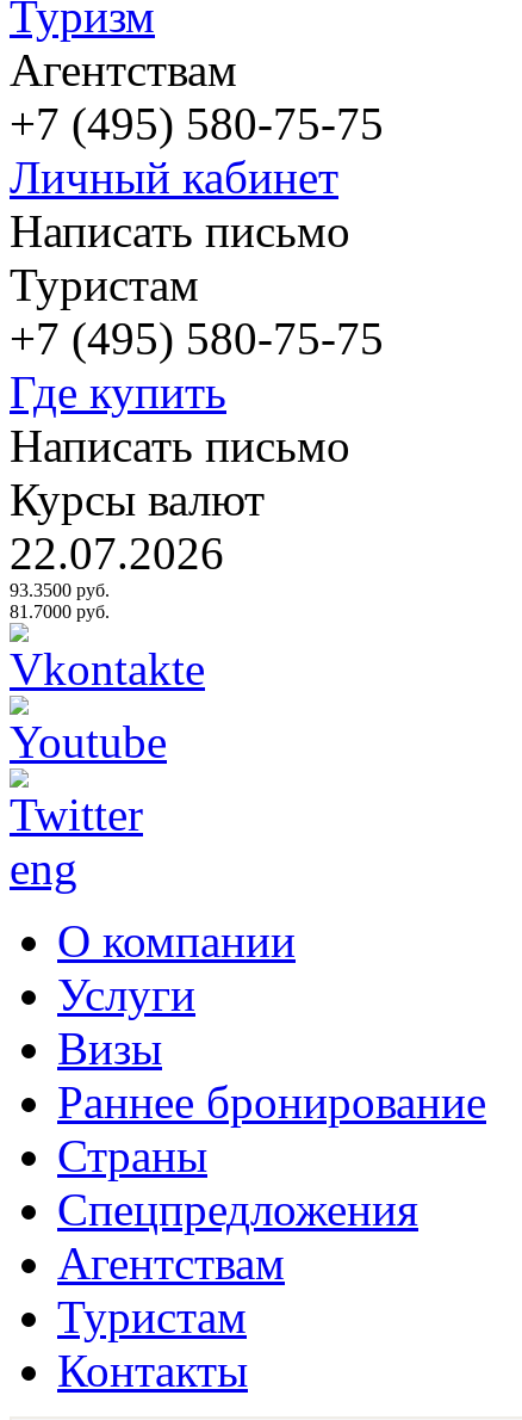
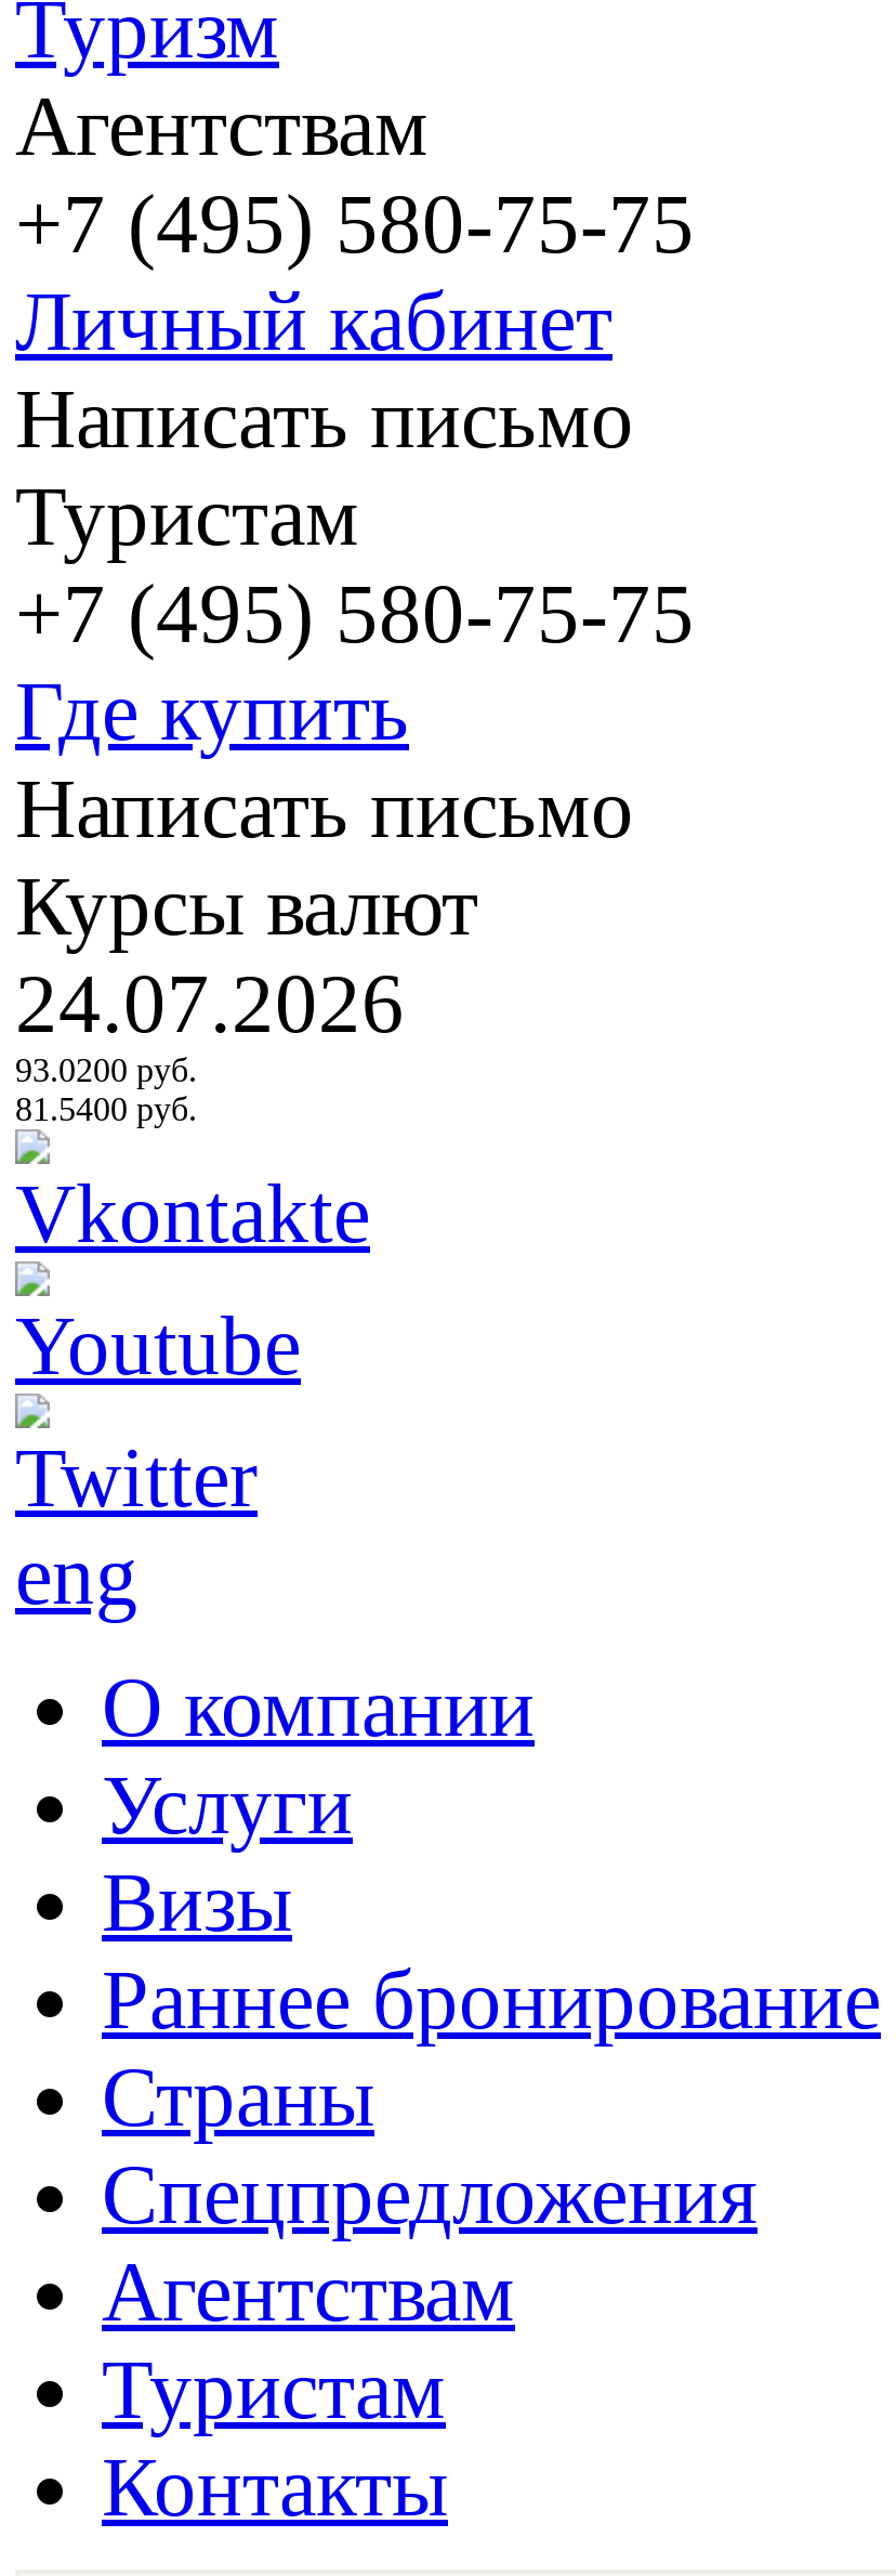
[10,527,224,579] 22.07.2026 -> [15,956,405,1049] 24.07.2026
[10,580,110,600] 93.3500 руб. -> [15,1051,197,1088] 93.0200 руб.
[10,601,110,622] 81.7000 руб. -> [15,1090,197,1127] 81.5400 руб.

